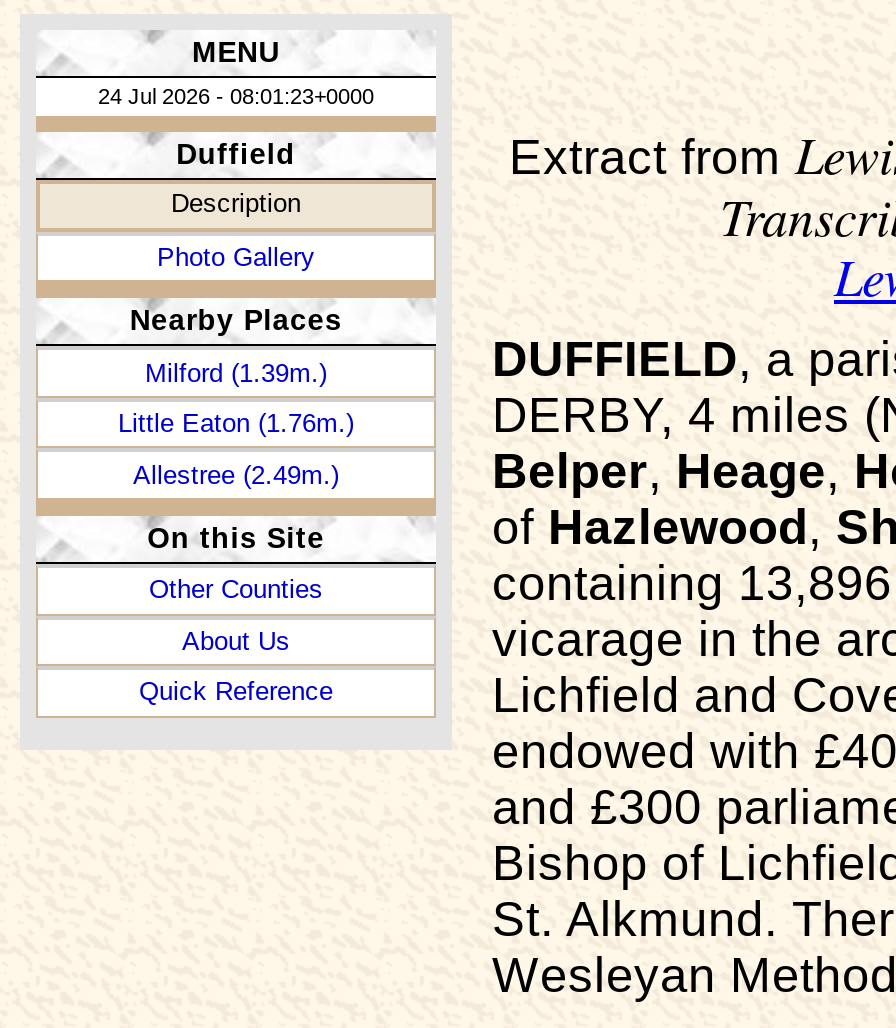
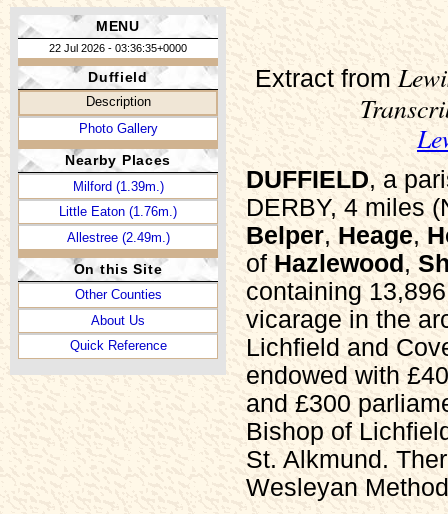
[98,84,374,108] 24 Jul 2026 - 08:01:23+0000 -> [49,42,187,54] 22 Jul 2026 - 03:36:35+0000

